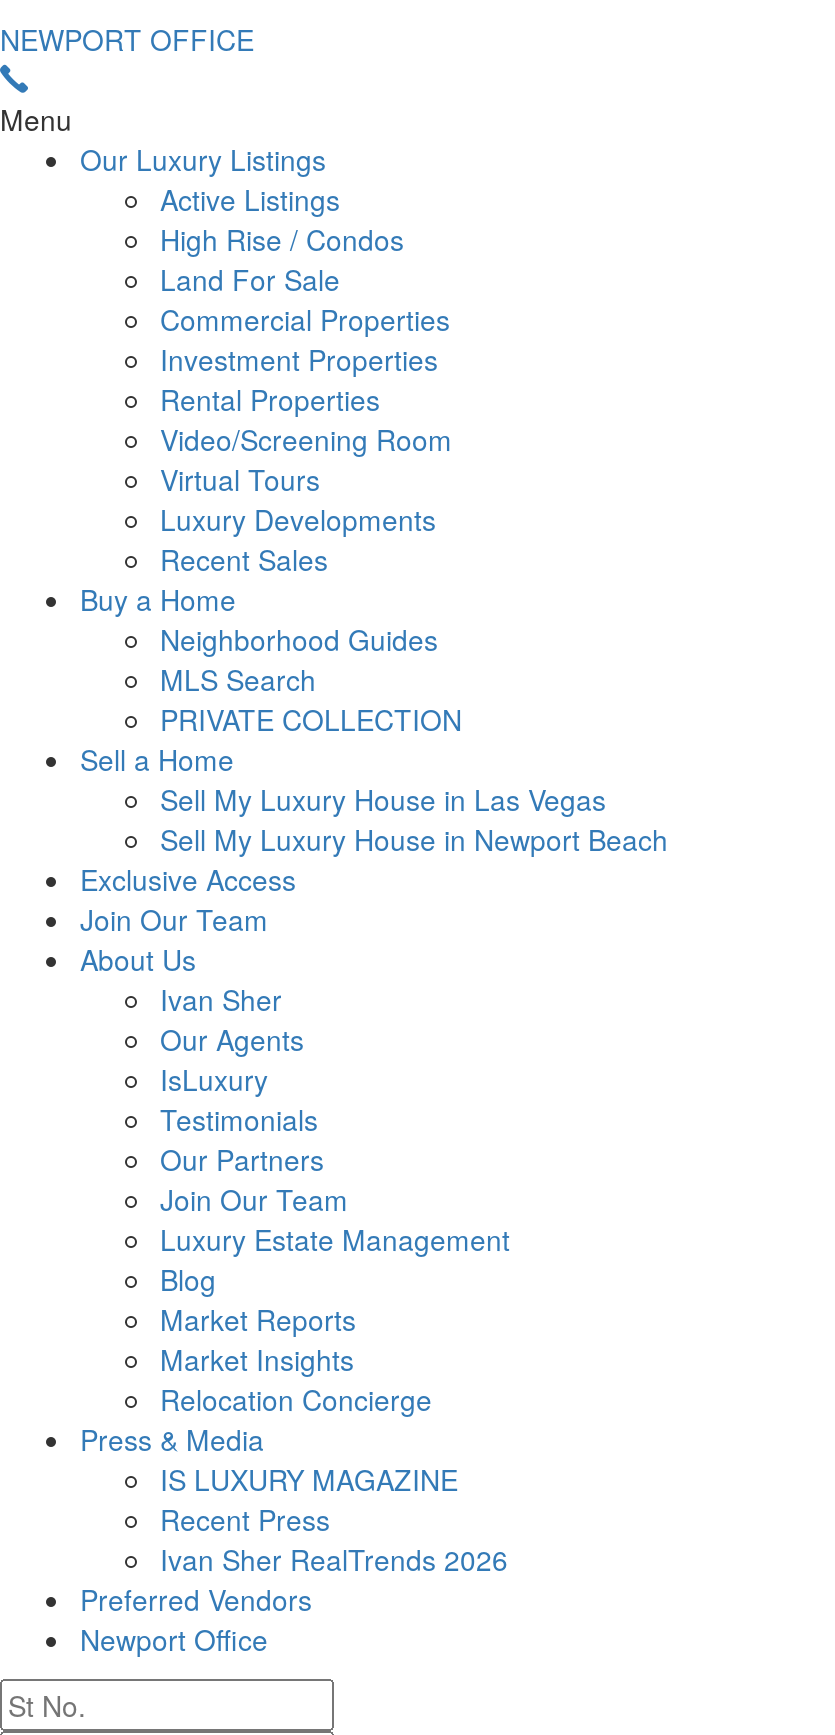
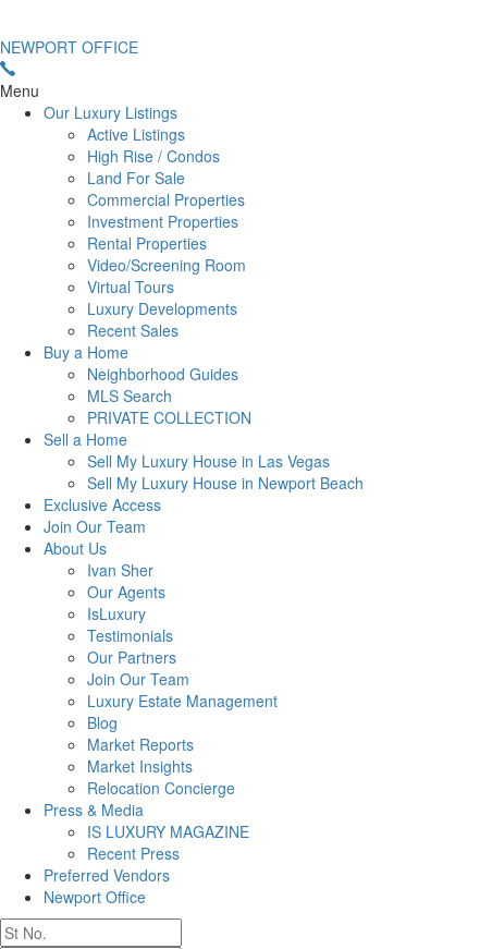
[160,1539,508,1579] Ivan Sher RealTrends 2026 -> none

